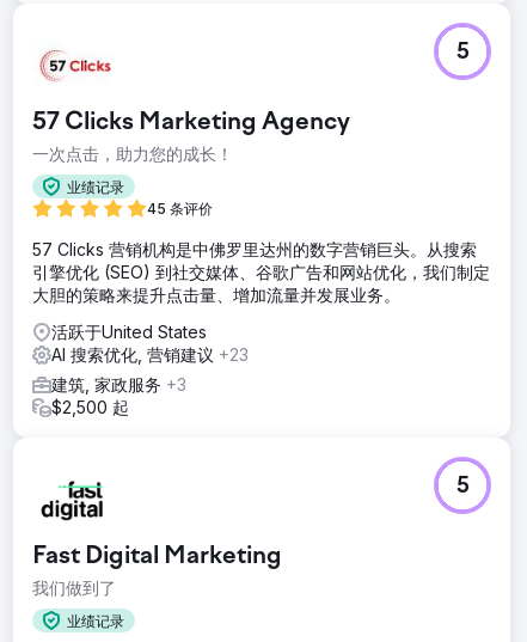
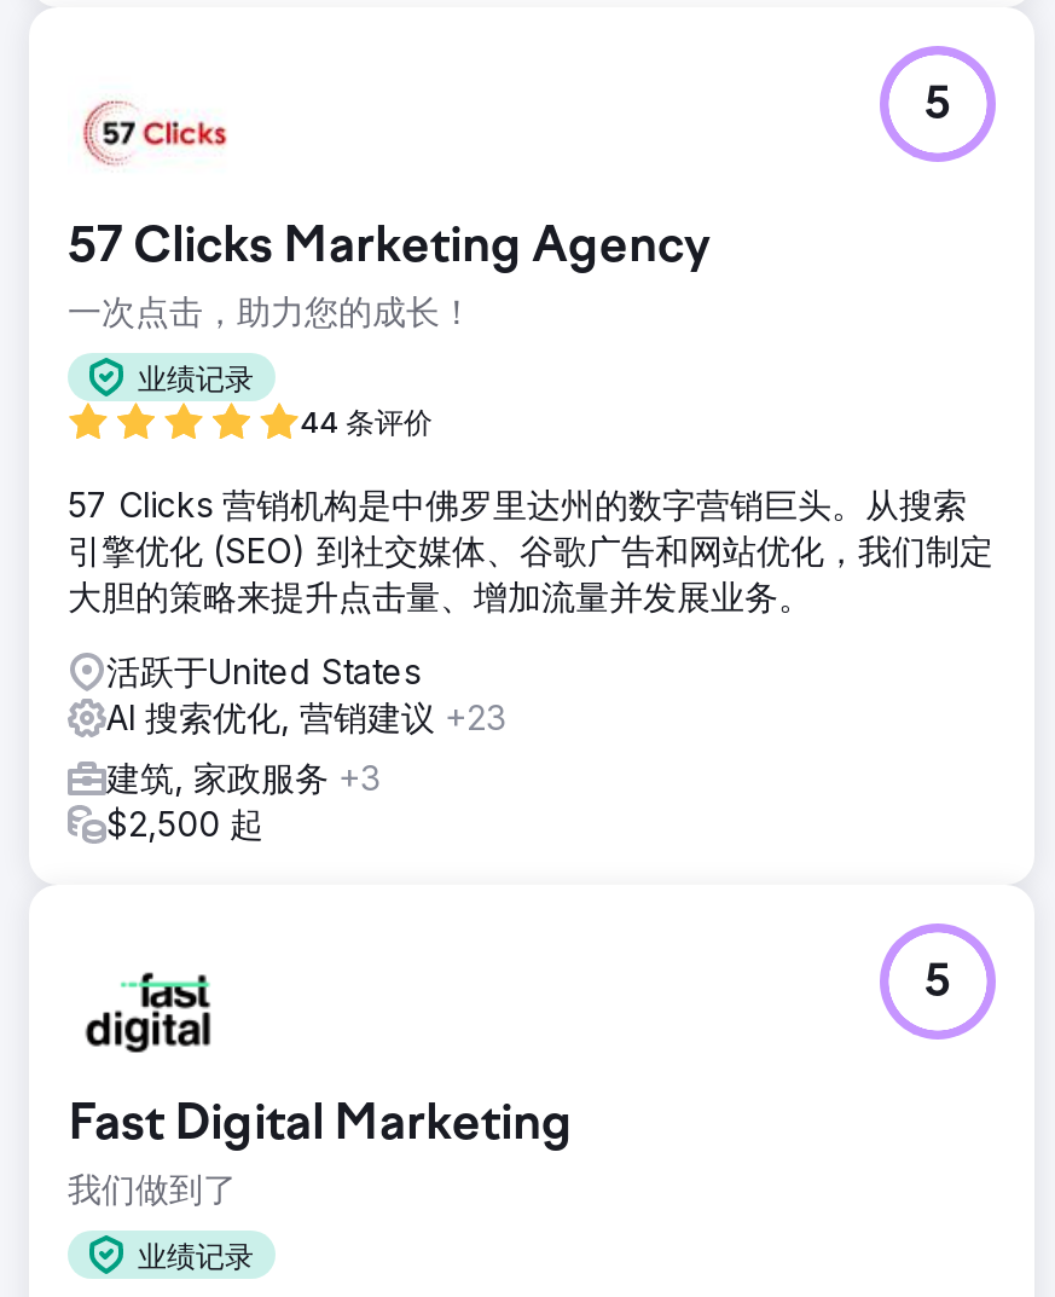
[147,200,213,218] 45 条评价 -> [300,404,433,440] 44 条评价

